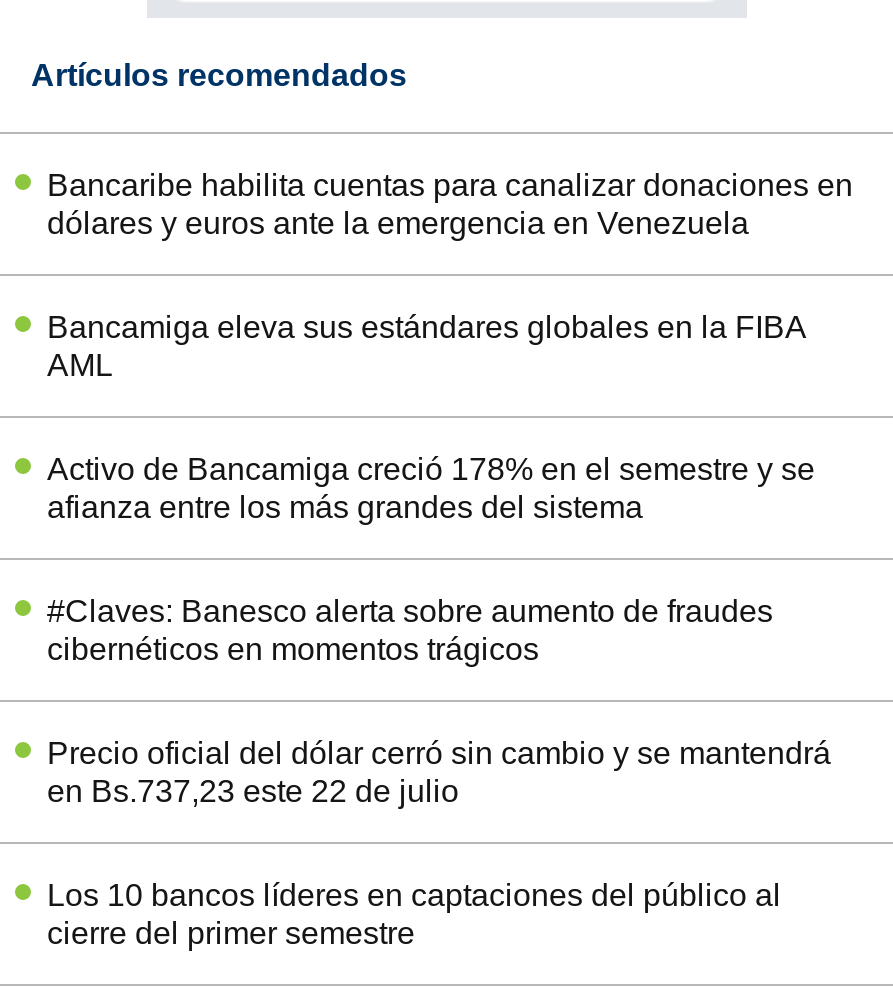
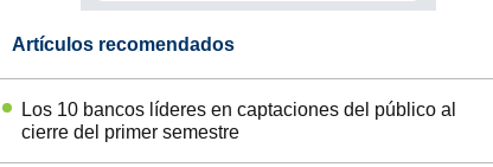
[47,169,853,809] Bancaribe habilita cuentas para canalizar donaciones en | dólares y euros ante la emergencia en Venezuela | Bancamiga eleva sus estándares globales en la FIBA | AML | Activo de Bancamiga creció 178% en el semestre y se | afianza entre los más grandes del sistema | #Claves: Banesco alerta sobre aumento de fraudes | cibernéticos en momentos trágicos | Precio oficial del dólar cerró sin cambio y se mantendrá | en Bs.737,23 este 22 de julio -> none

